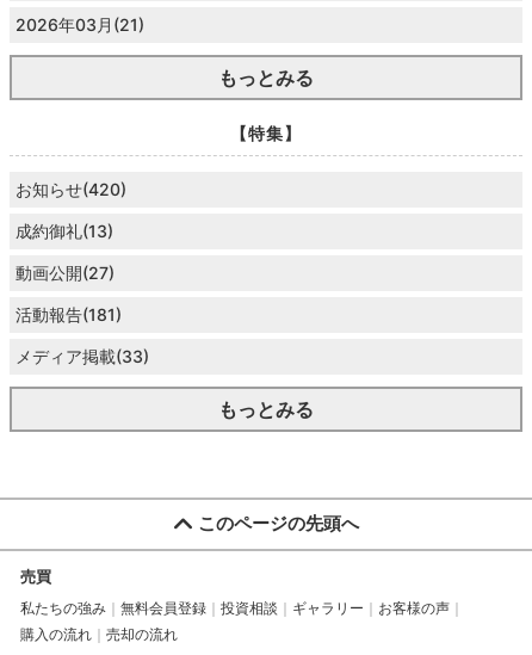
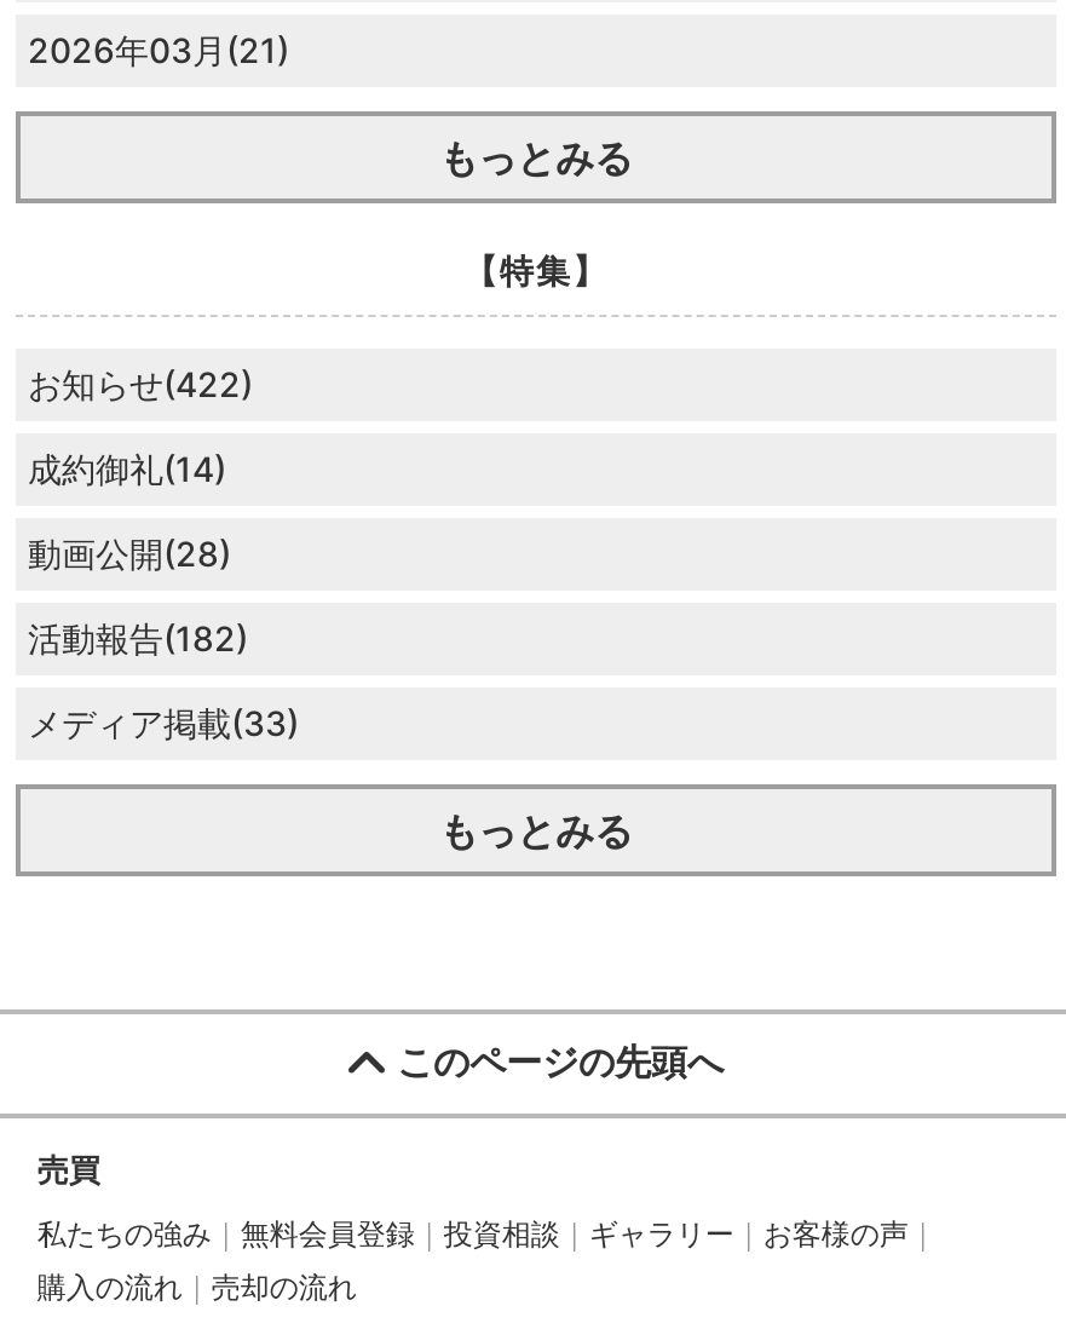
[16,180,126,200] お知らせ(420) -> [28,364,253,405] お知らせ(422)
[16,221,113,242] 成約御礼(13) -> [28,449,226,490] 成約御礼(14)
[16,263,115,283] 動画公開(27) -> [28,534,231,575] 動画公開(28)
[16,305,122,325] 活動報告(181) -> [28,619,248,660] 活動報告(182)

